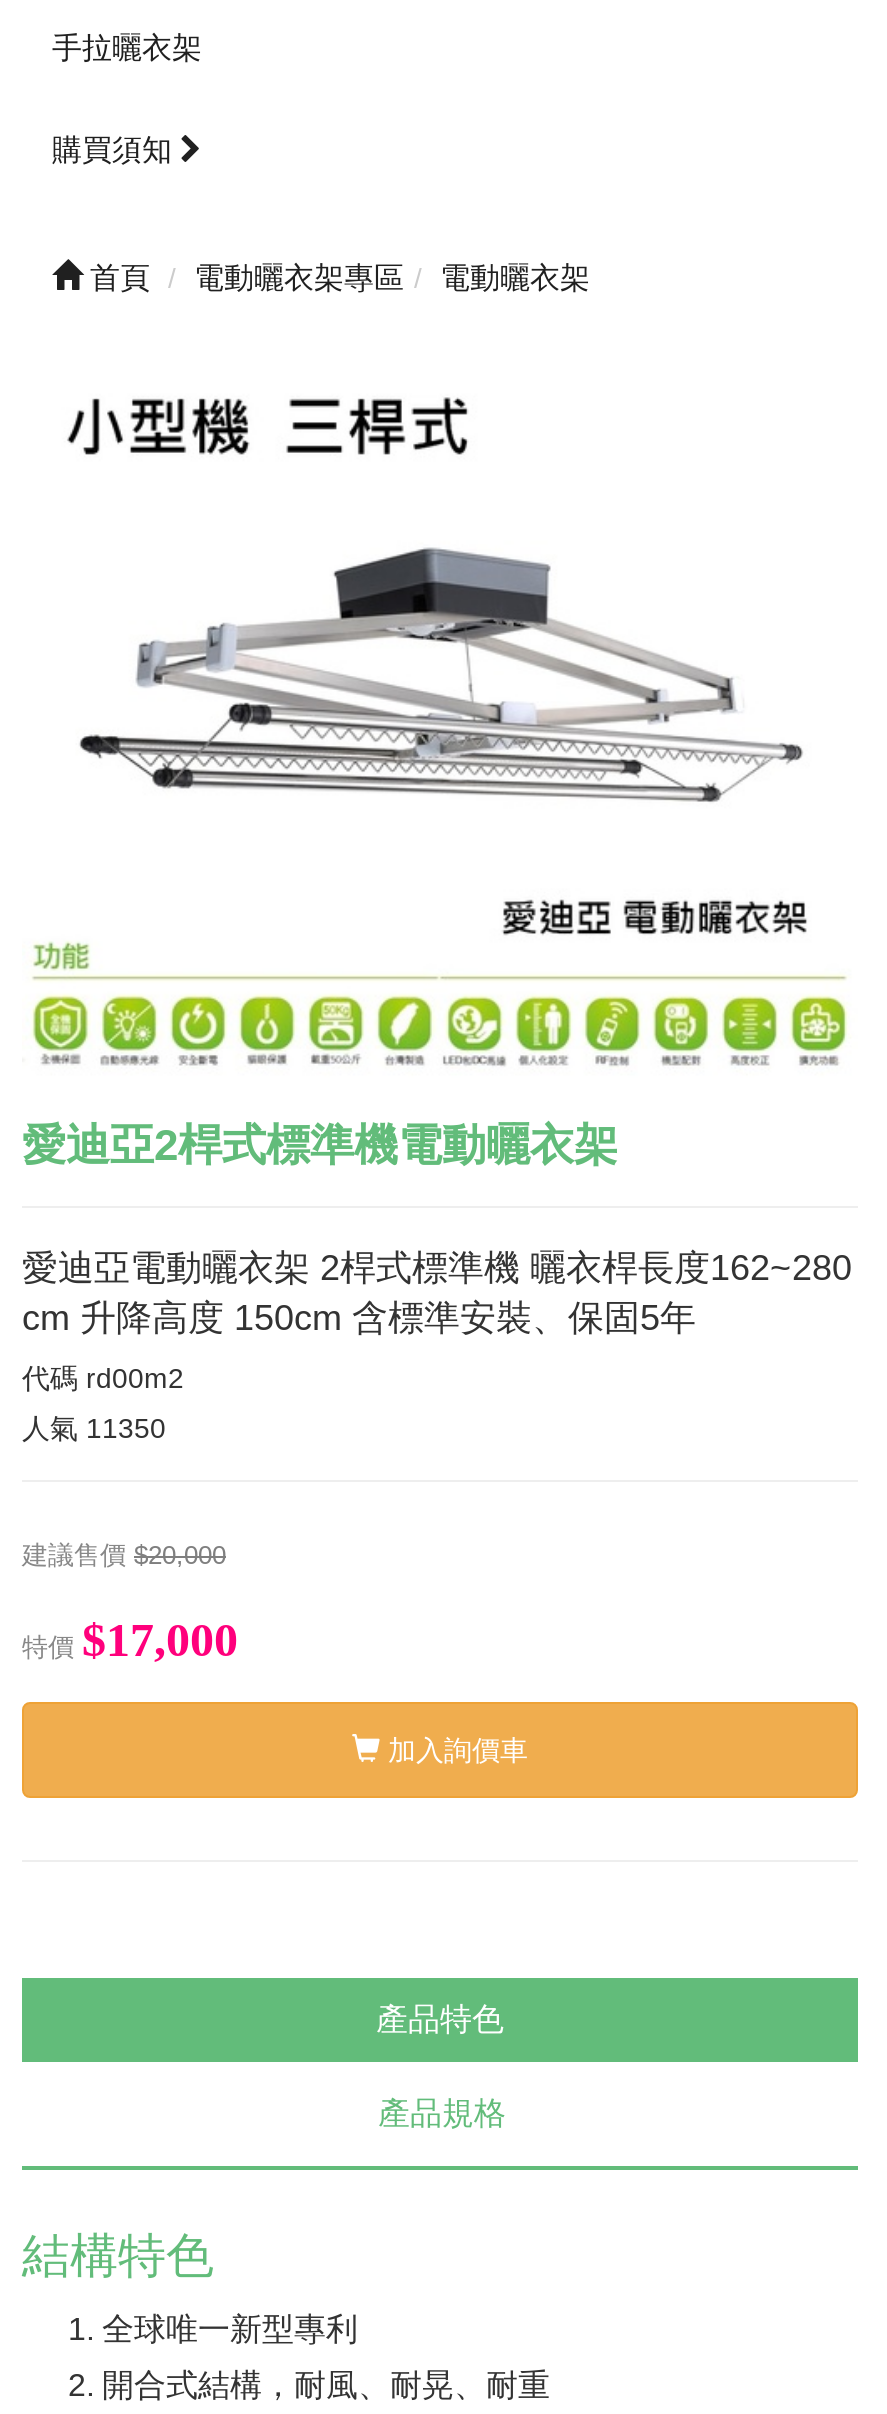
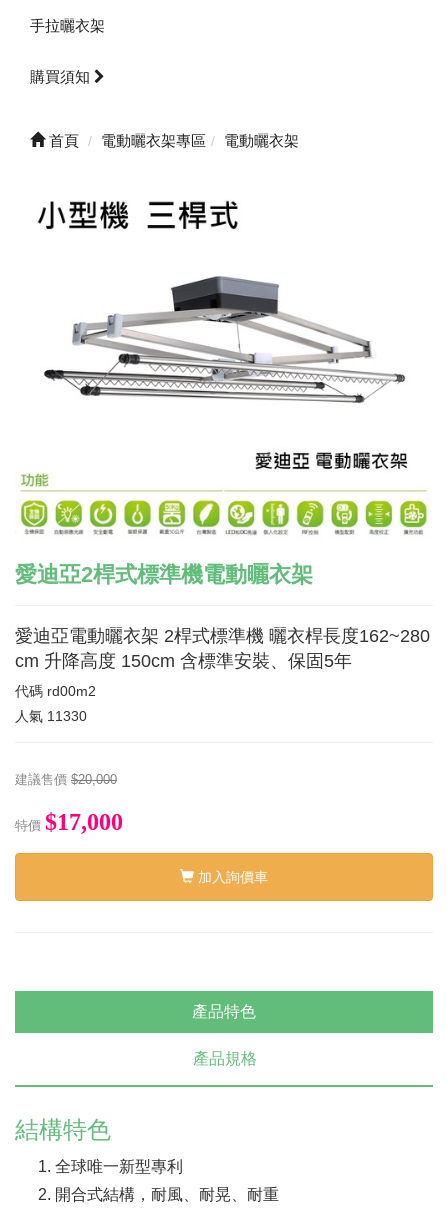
[22,1412,166,1444] 人氣11350 -> [15,708,87,724] 人氣11330

